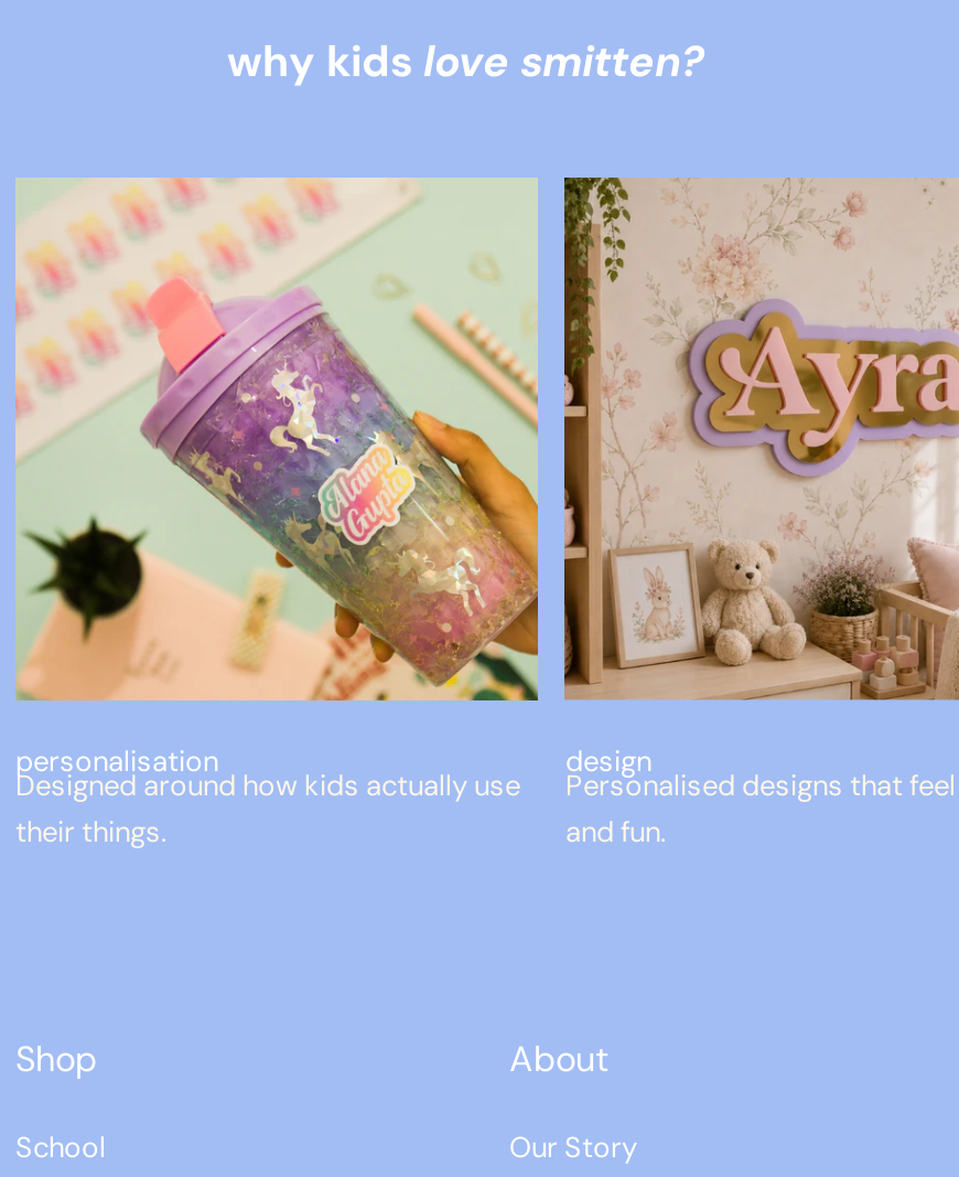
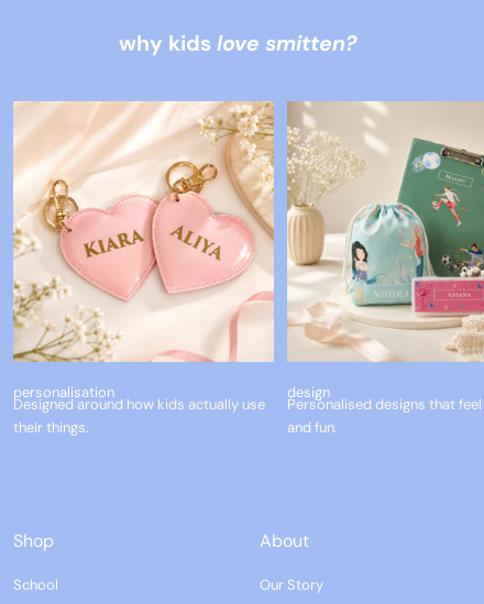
[15,176,540,704] [image] -> [12,101,275,363] [image]
[562,176,952,702] [image] -> [286,100,481,363] [image]

